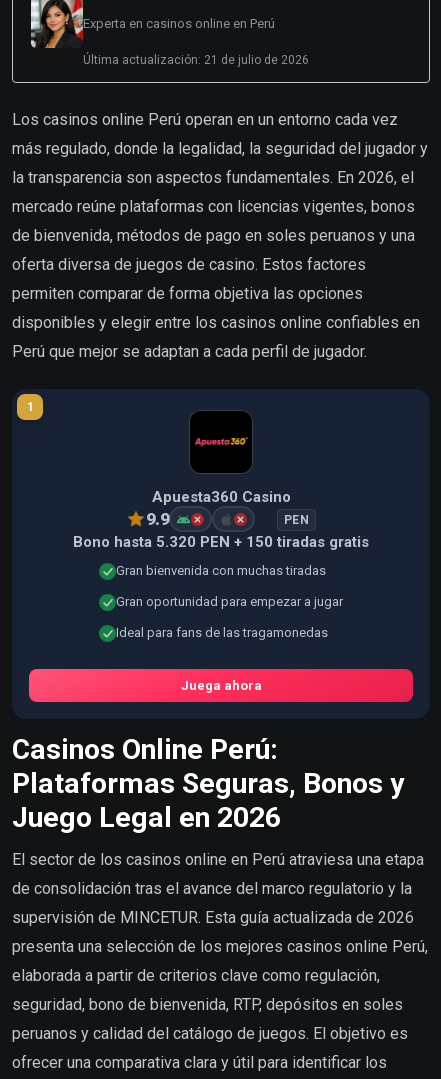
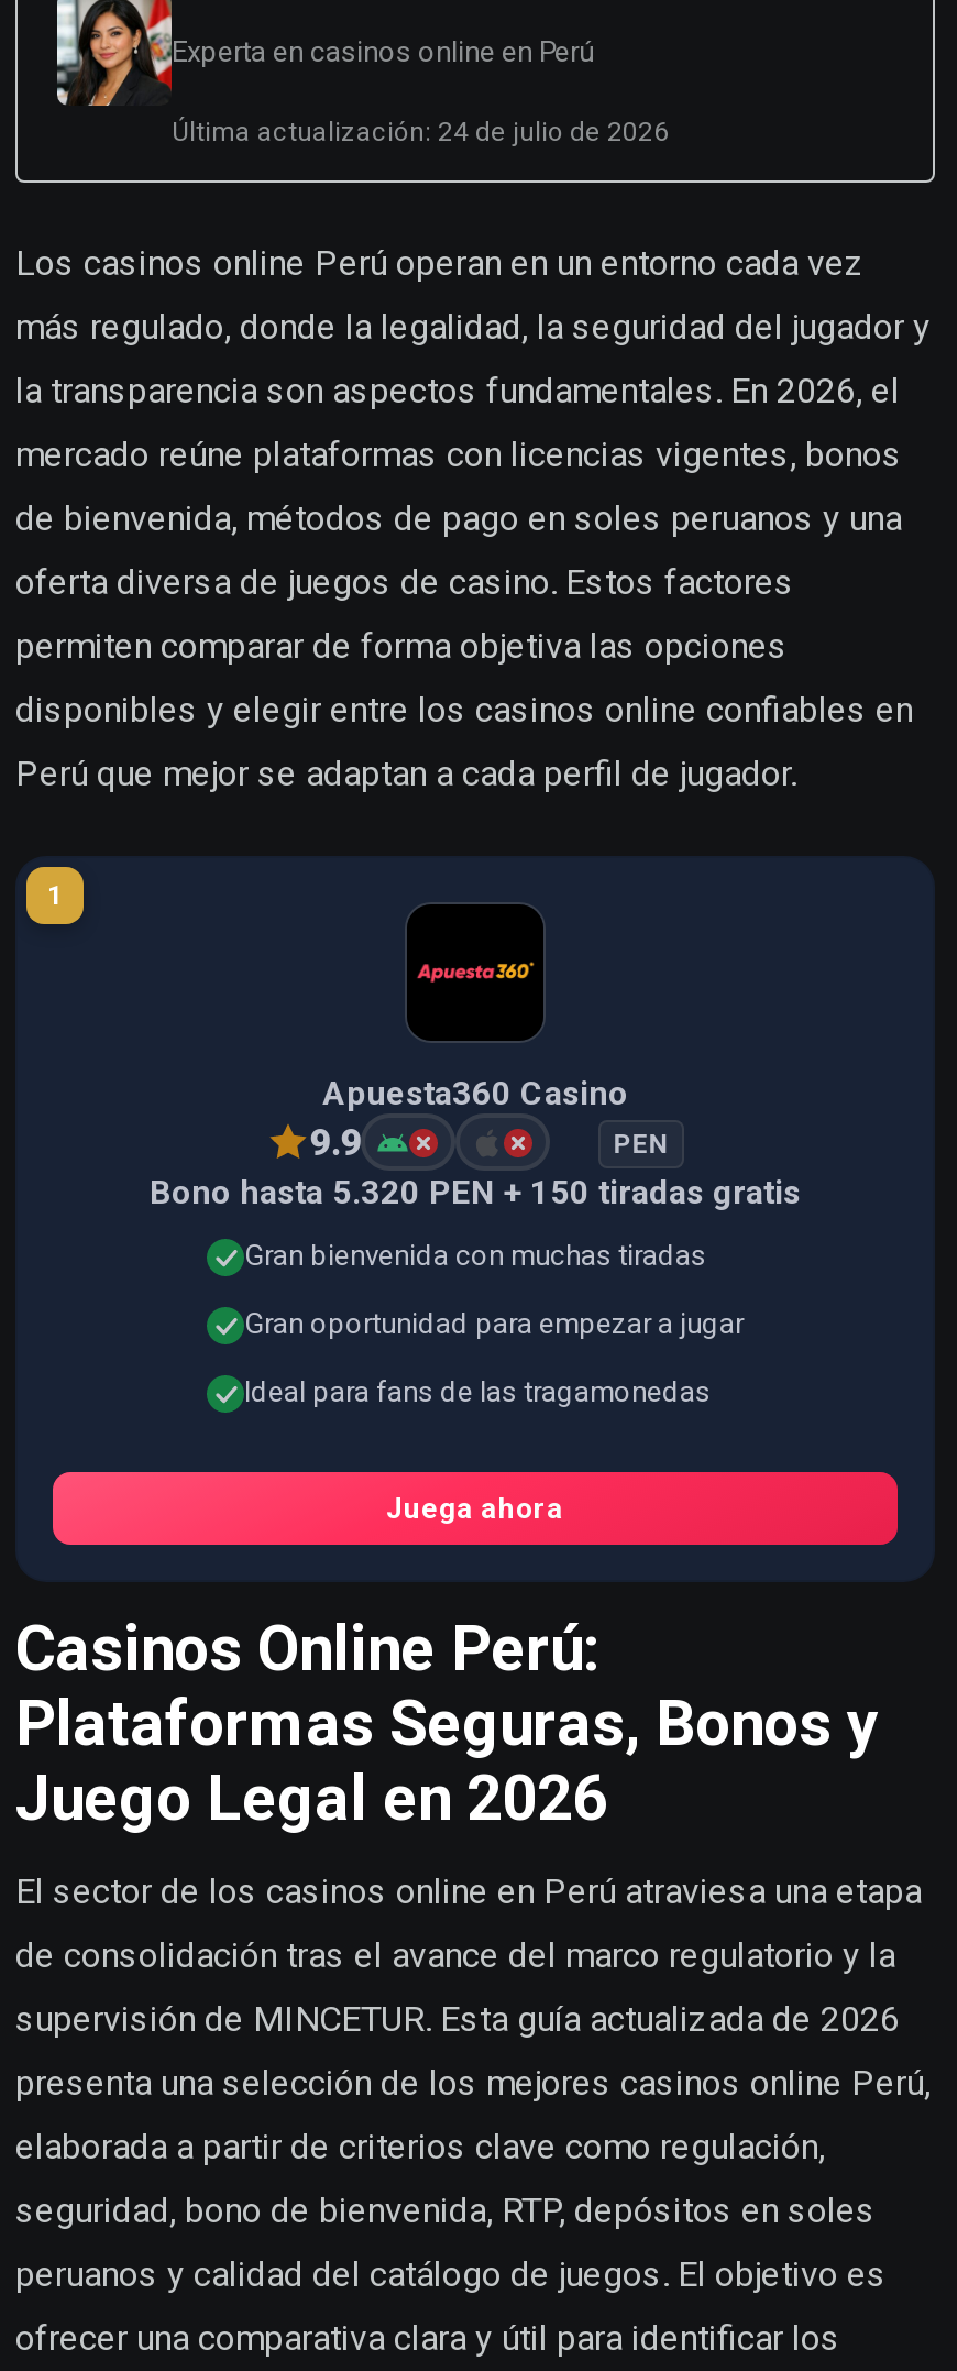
[83,53,309,67] Última actualización: 21 de julio de 2026 -> [172,117,669,148] Última actualización: 24 de julio de 2026

